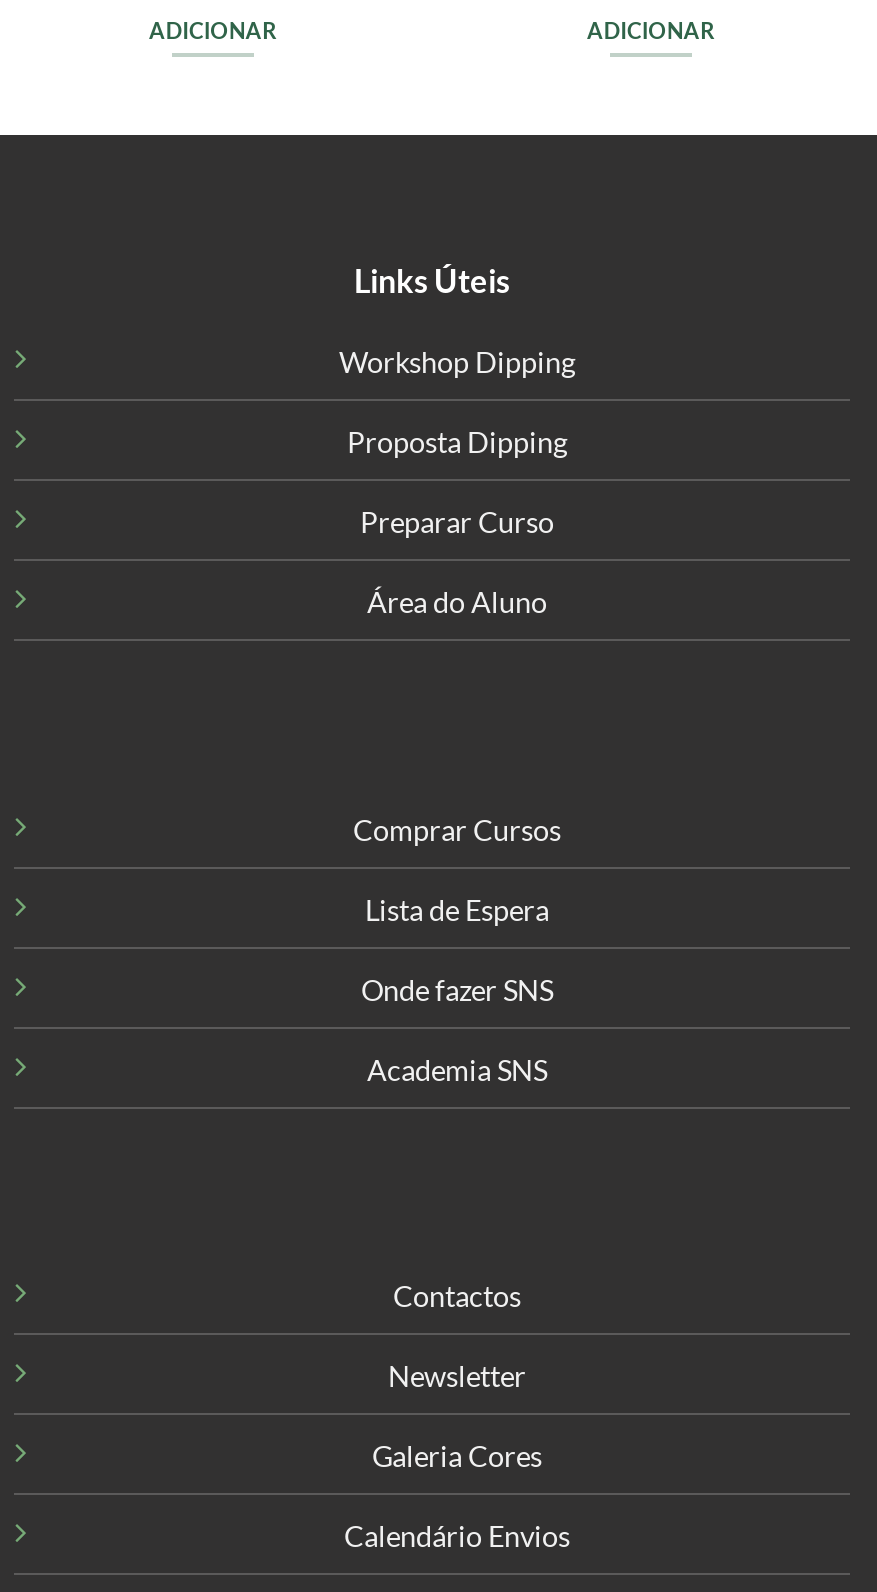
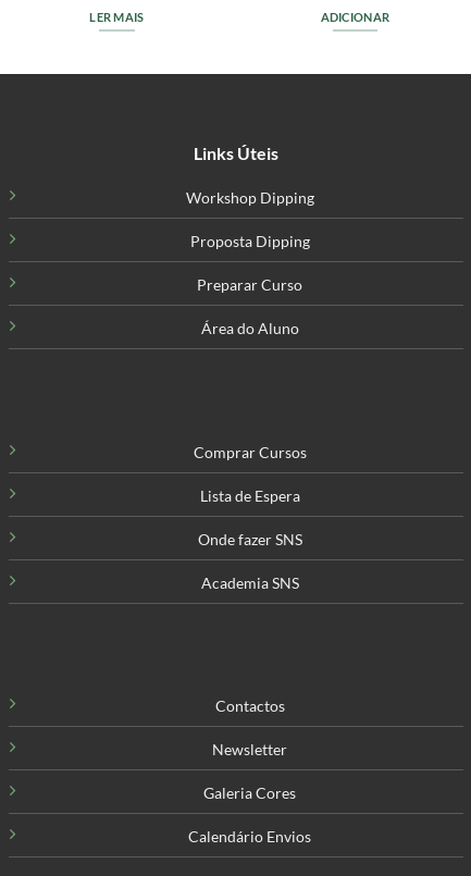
[149,16,277,42] ADICIONAR -> [89,9,144,24] LER MAIS

